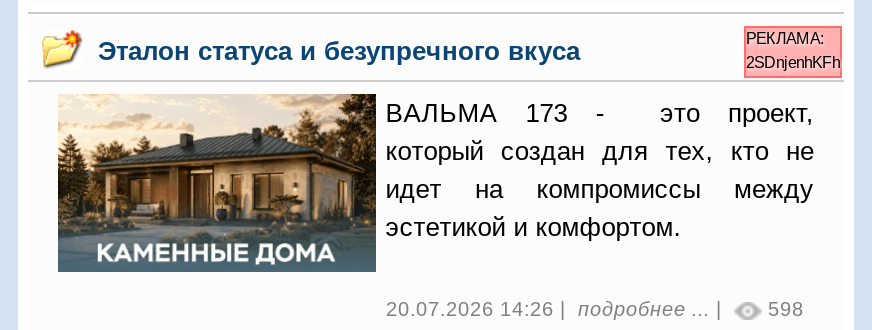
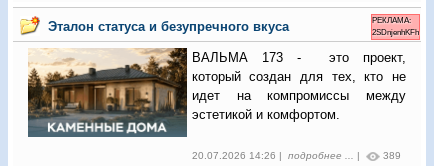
[762,299,804,321] 598 -> [380,150,401,161] 389

